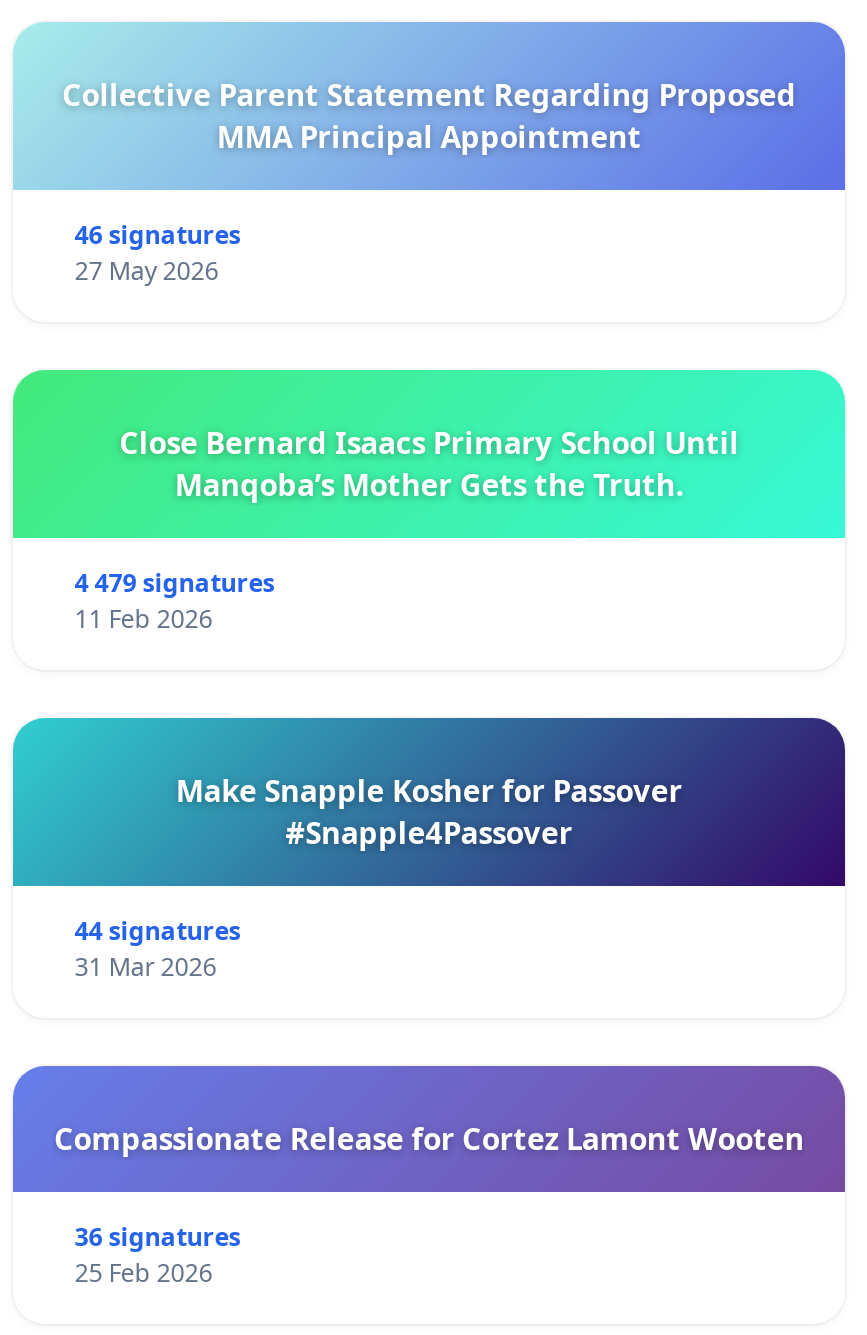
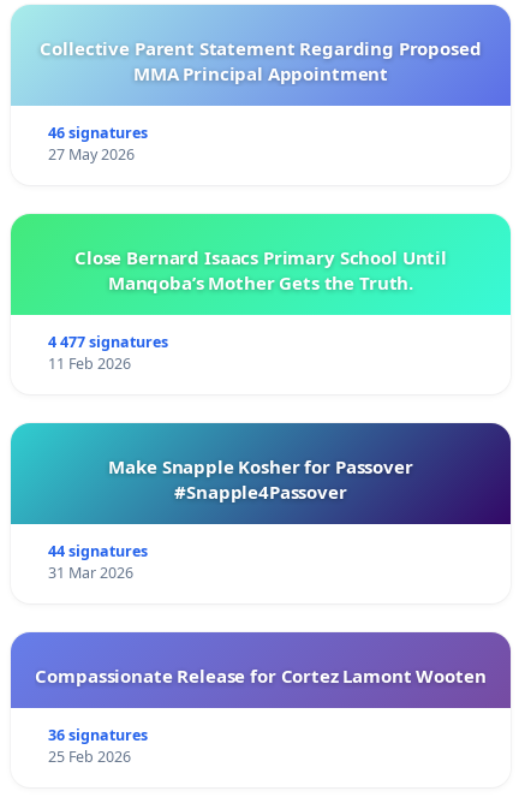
[75,566,275,600] 4 479 signatures -> [48,332,168,352] 4 477 signatures

